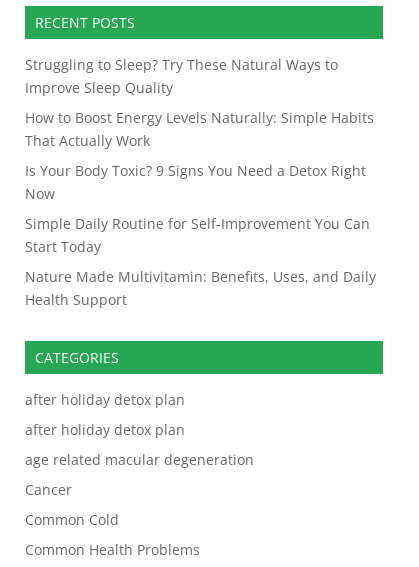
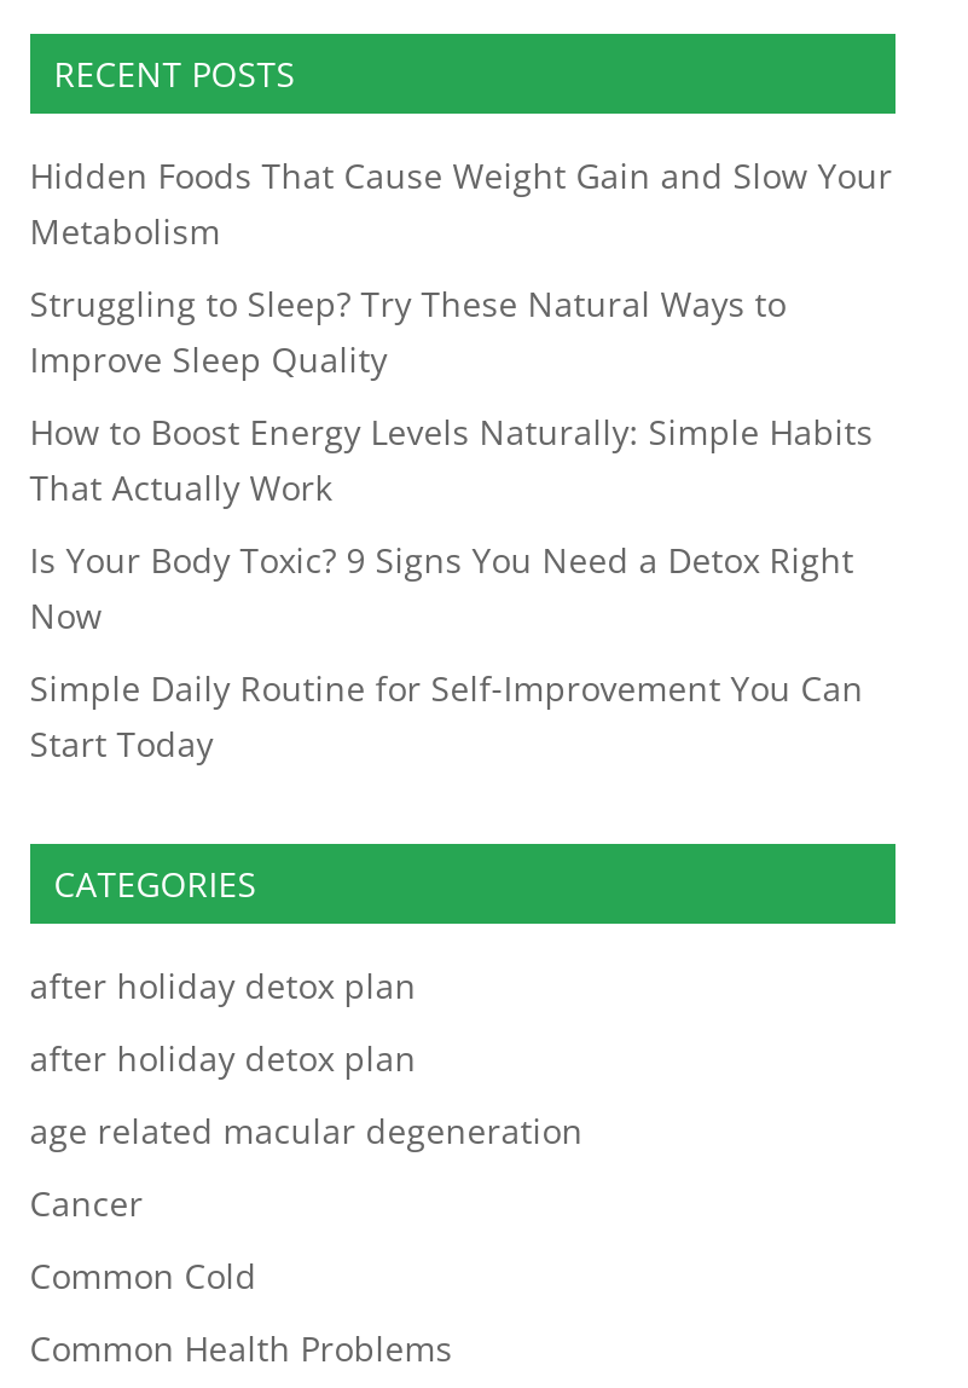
none -> [30,154,893,255] Hidden Foods That Cause Weight Gain and Slow Your | Metabolism
moved [25,54,374,255] -> [30,282,873,768]: Struggling to Sleep? Try These Natural Ways to | Improve Sleep Quality | How to Boost Energy Levels Naturally: Simple Habits | That Actually Work | Is Your Body Toxic? 9 Signs You Need a Detox Right | Now | Simple Daily Routine for Self-Improvement You Can | Start Today
[25,266,376,308] Nature Made Multivitamin: Benefits, Uses, and Daily | Health Support -> none

